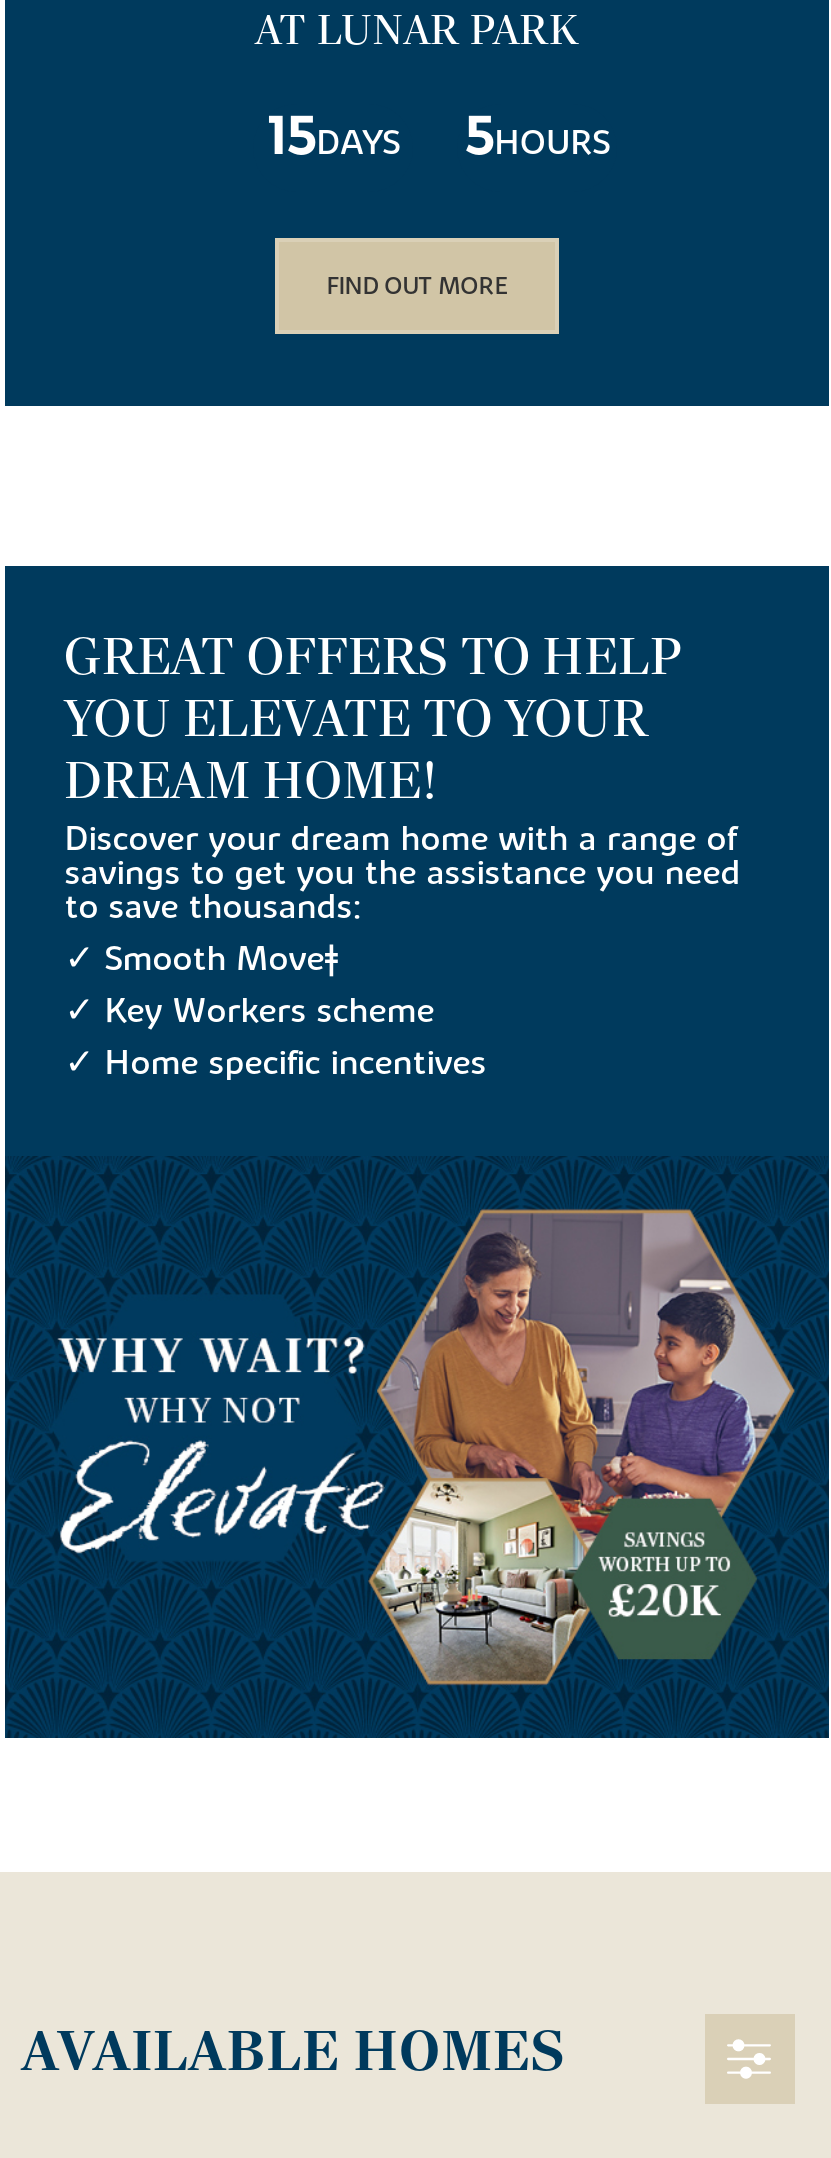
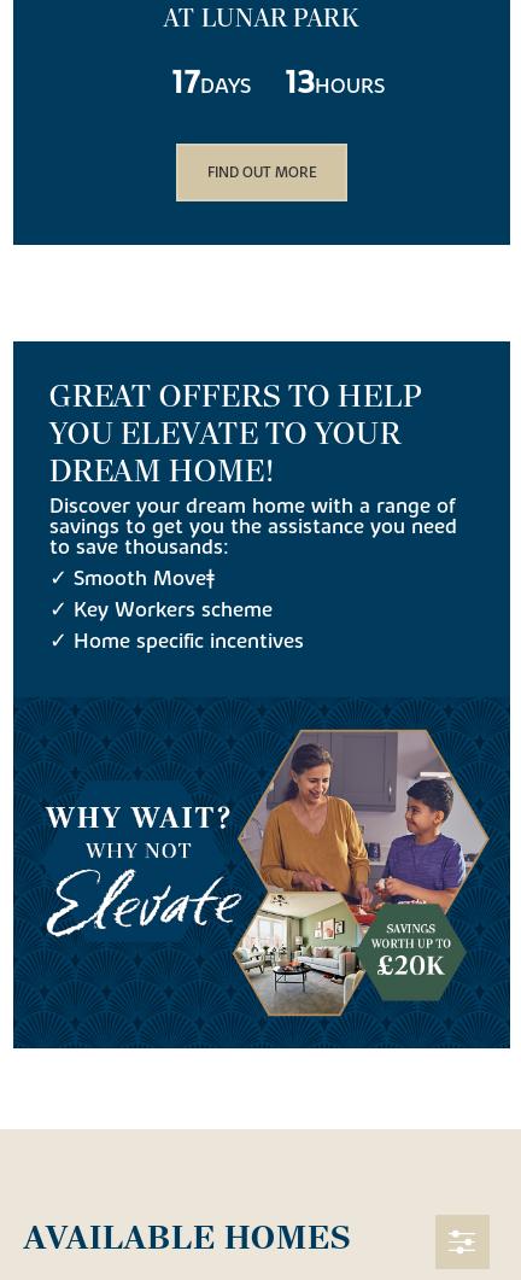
[266,104,400,172] 15DAYS -> [171,63,251,104] 17DAYS
[464,104,610,172] 5HOURS -> [284,63,384,104] 13HOURS

